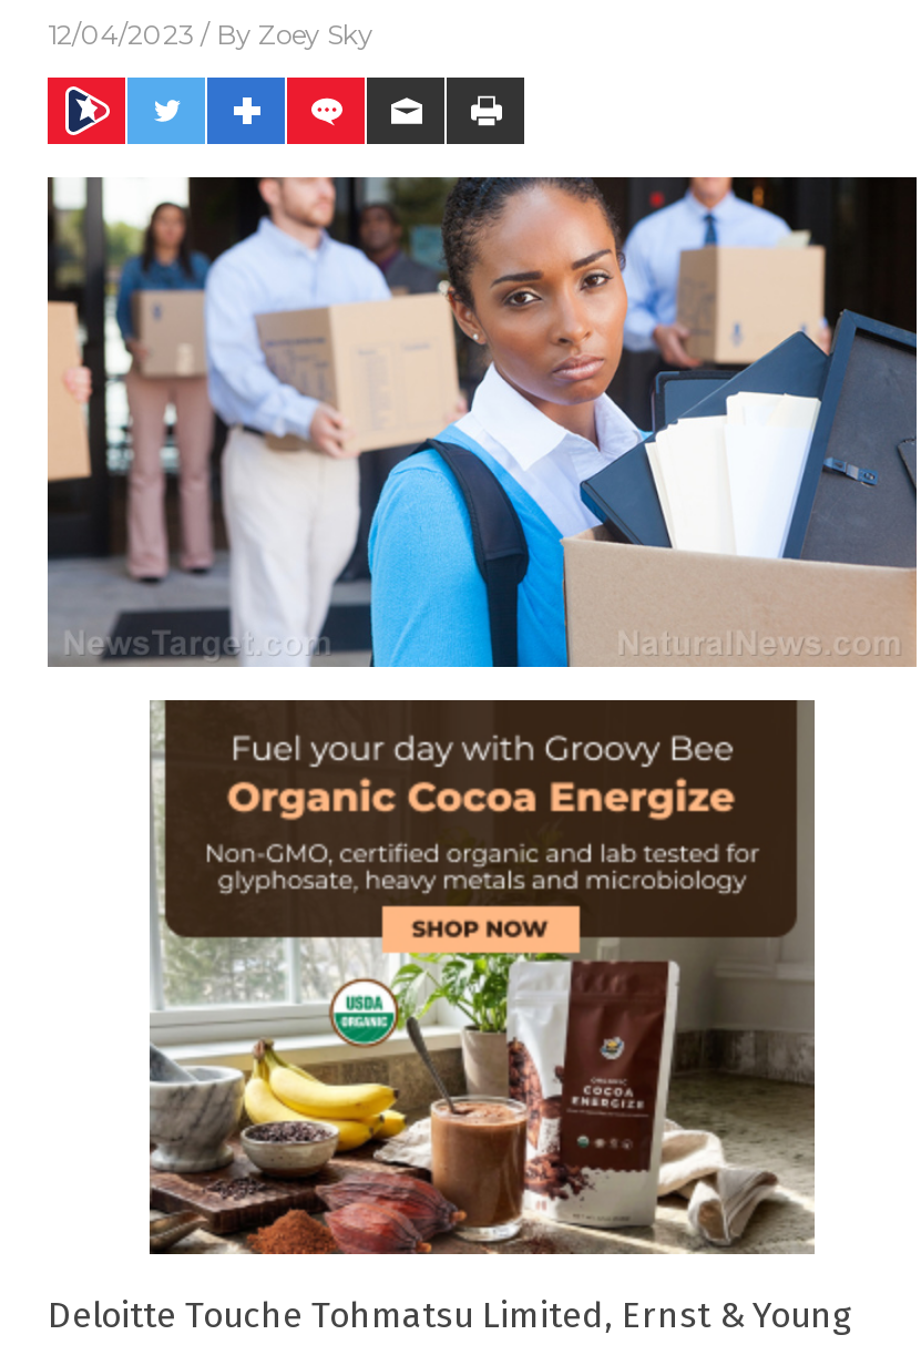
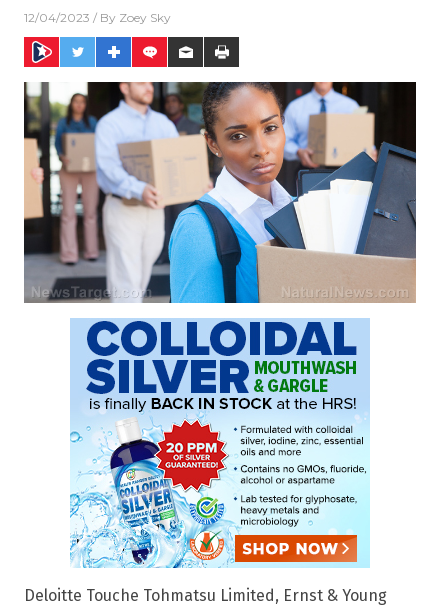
[147,698,817,1256] [image] -> [69,318,370,569] [image]

